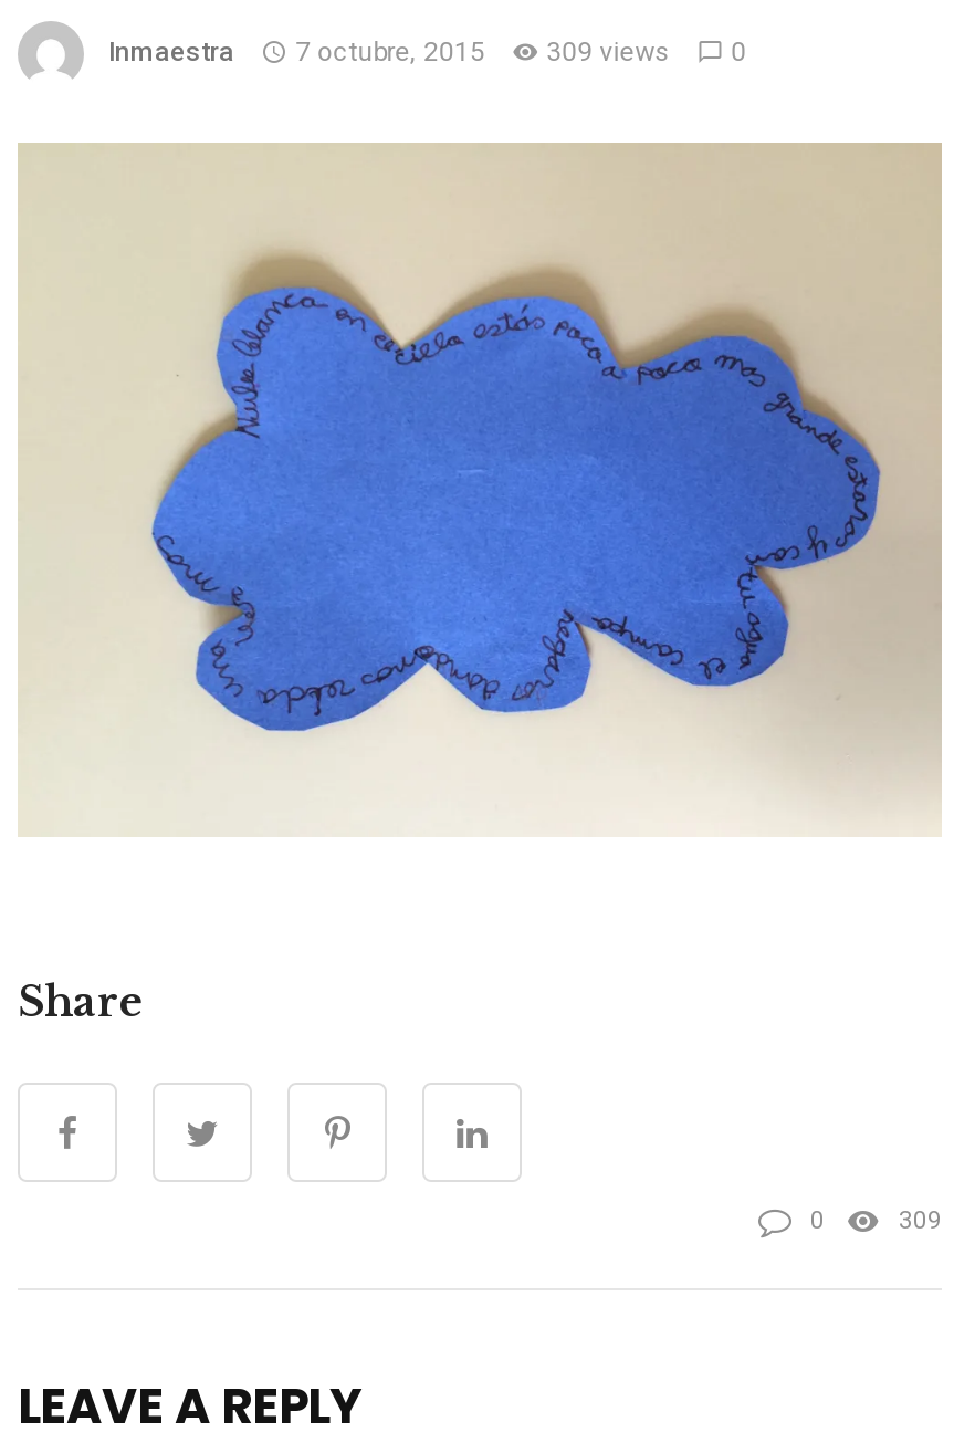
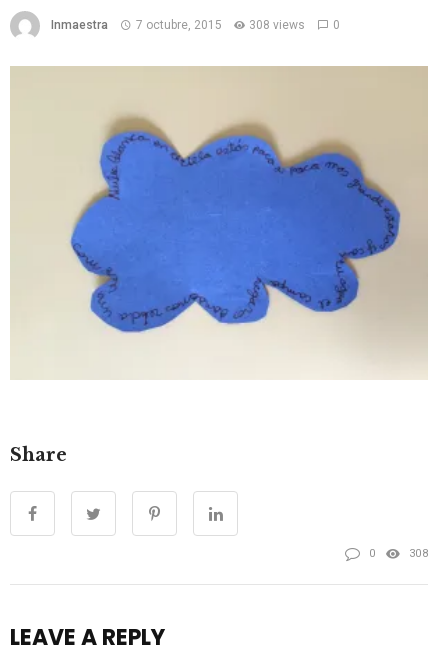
[108,37,747,68] Inmaestra 7 octubre, 2015 309 views 0 -> [51,18,340,32] Inmaestra 7 octubre, 2015 308 views 0
[899,1205,942,1234] 309 -> [408,546,428,559] 308

